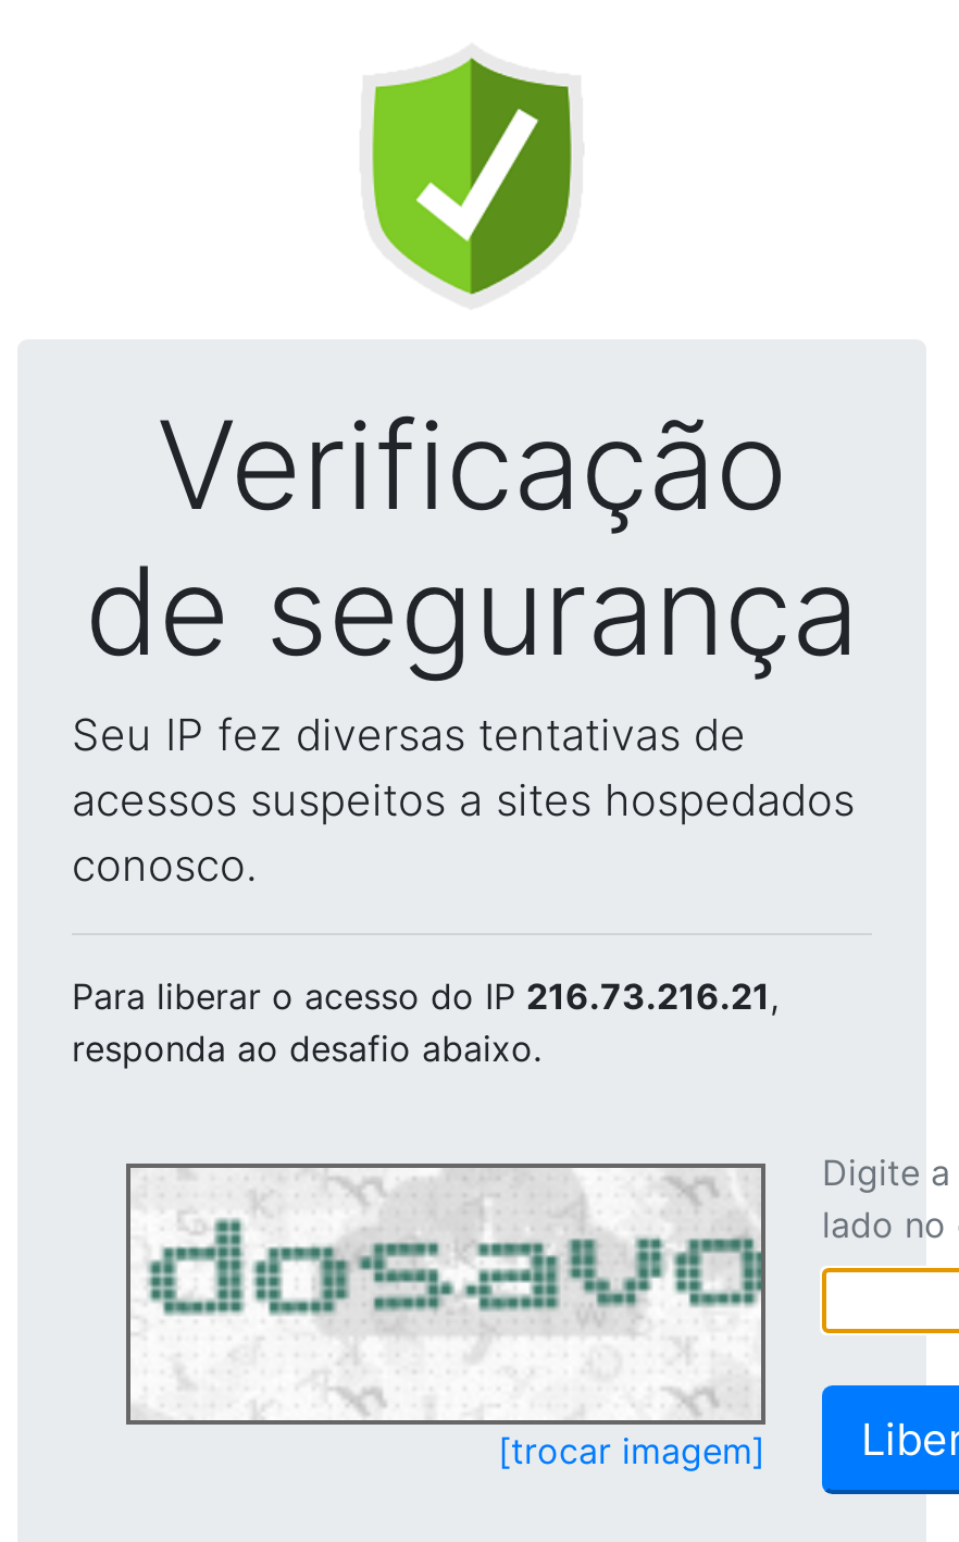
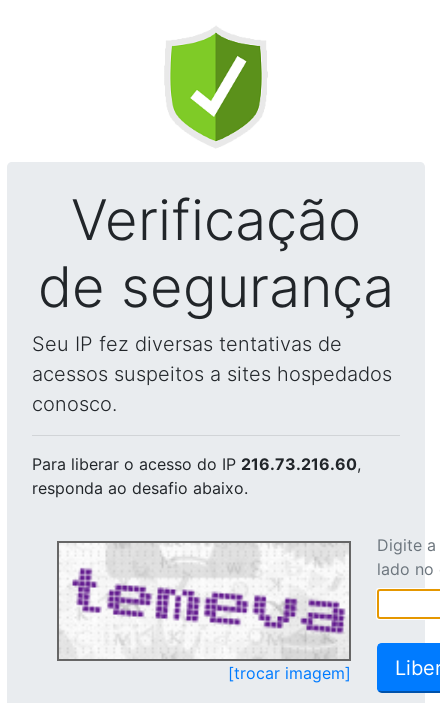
[72,974,779,1018] Para liberar o acesso do IP 216.73.216.21, -> [32,454,361,474] Para liberar o acesso do IP 216.73.216.60,
[148,1174,763,1418] [image] -> [68,545,349,657] [image]

